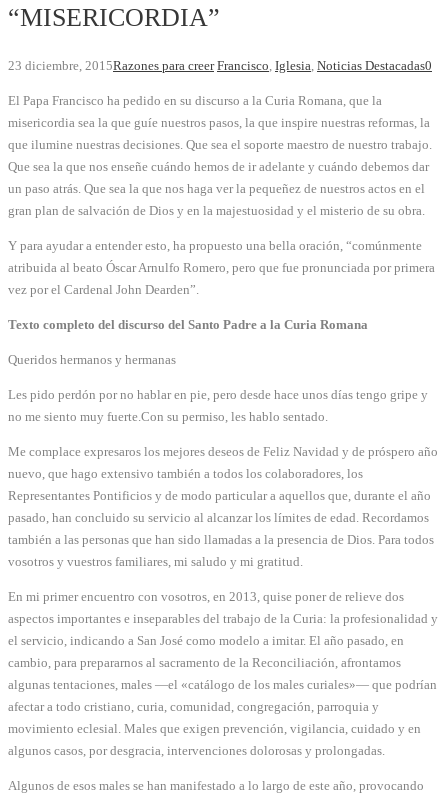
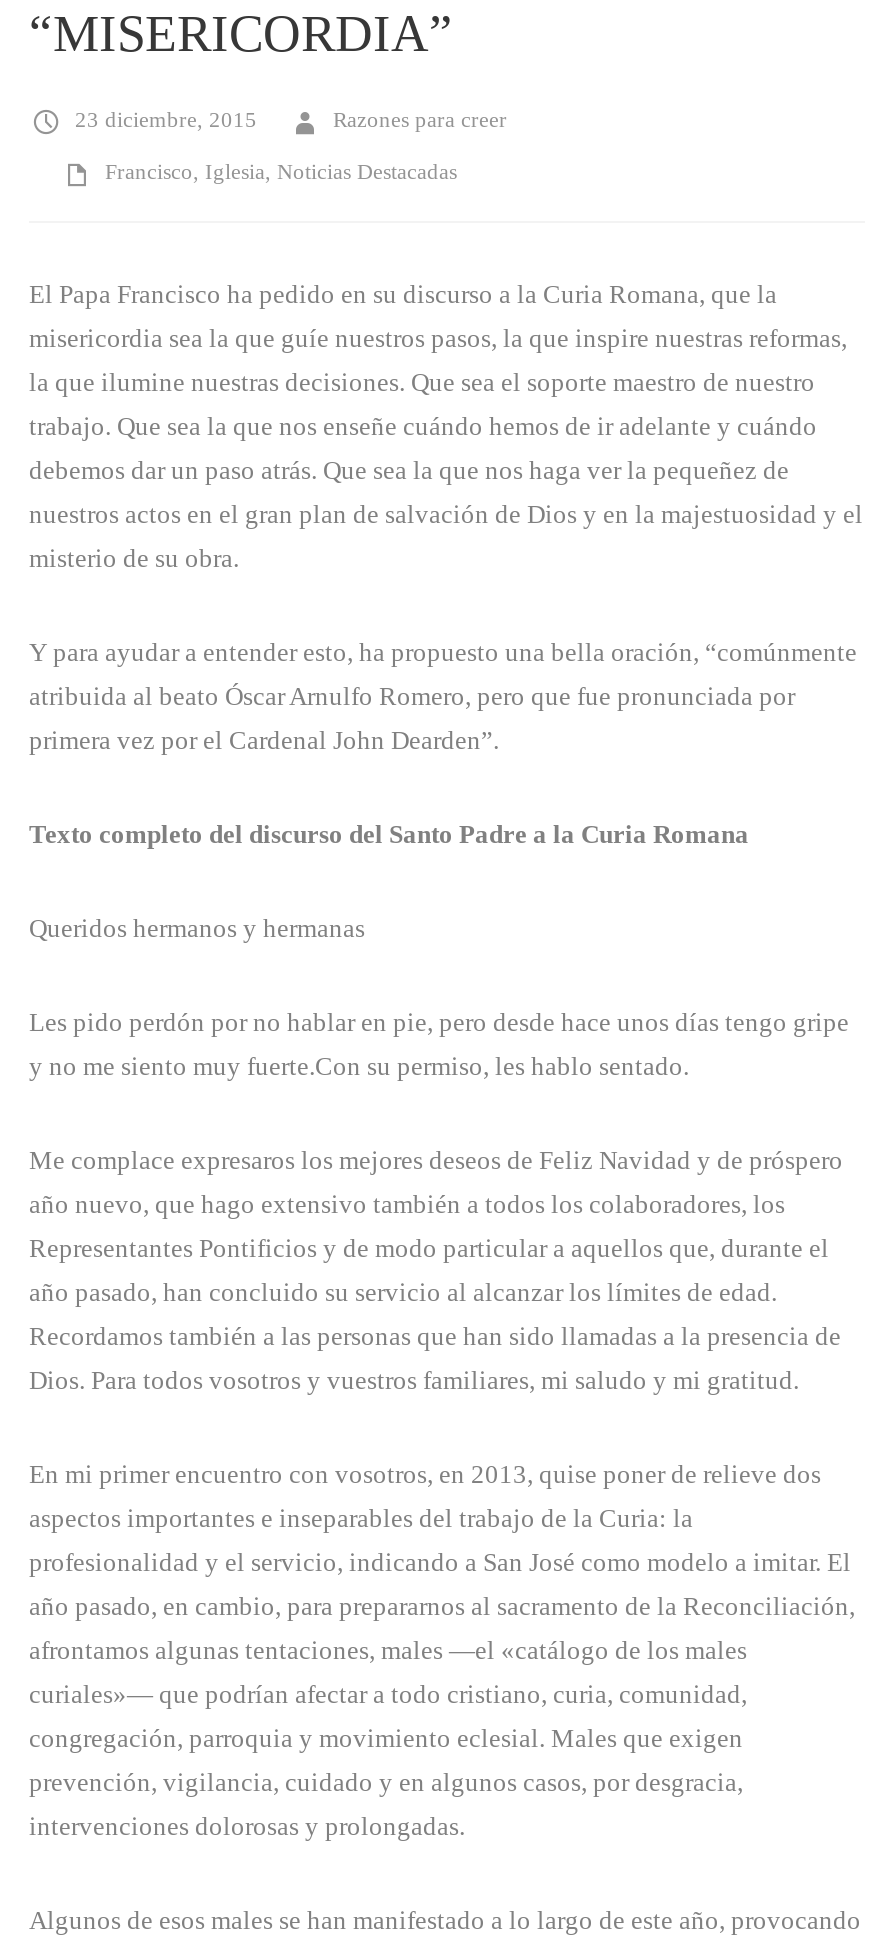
[8,58,432,73] 23 diciembre, 2015Razones para creer Francisco, Iglesia, Noticias Destacadas0 -> [75,107,507,183] 23 diciembre, 2015 | Razones para creer | Francisco, Iglesia, Noticias Destacadas

